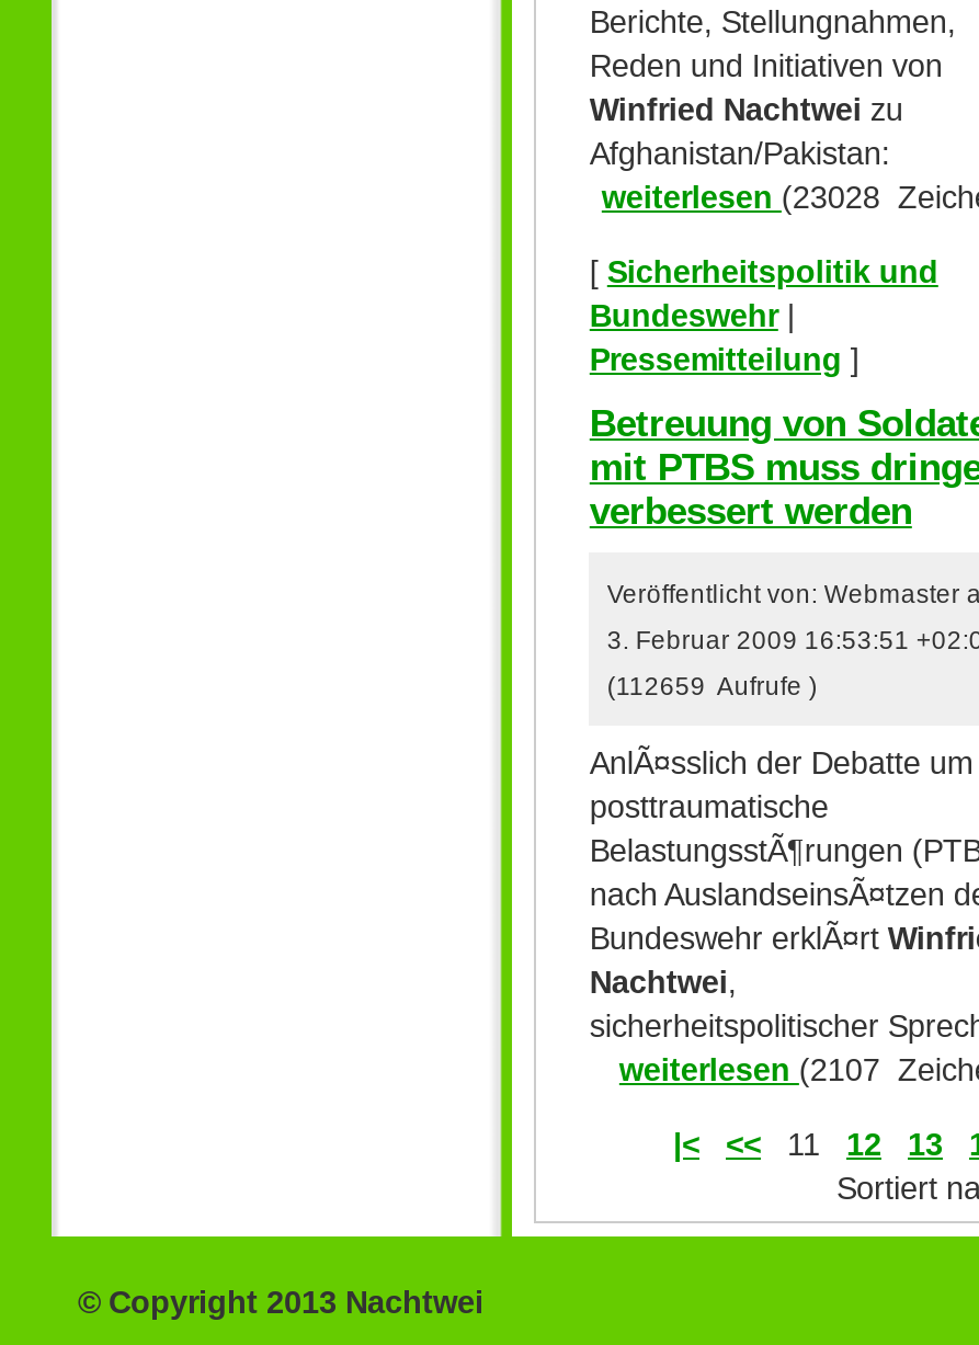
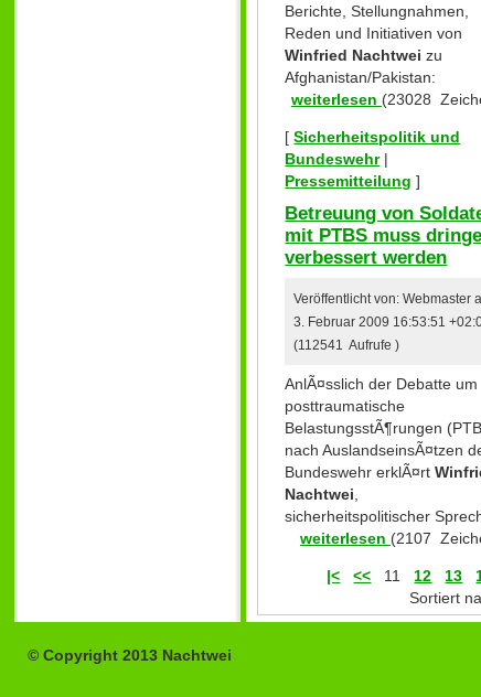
[607,672,818,699] (112659 Aufrufe ) -> [294,338,400,351] (112541 Aufrufe )

